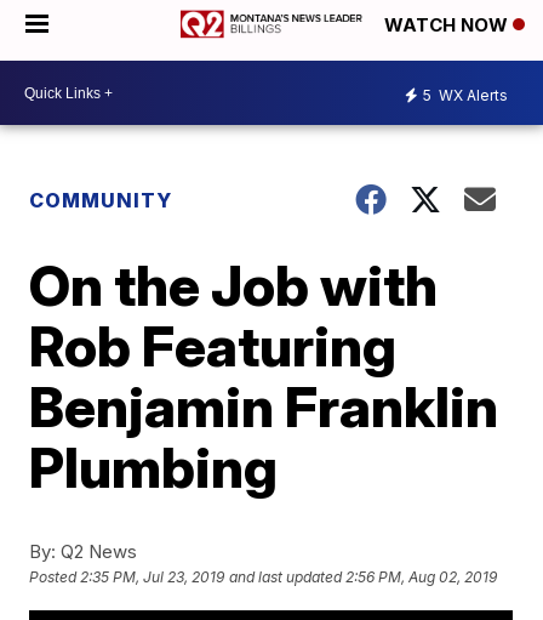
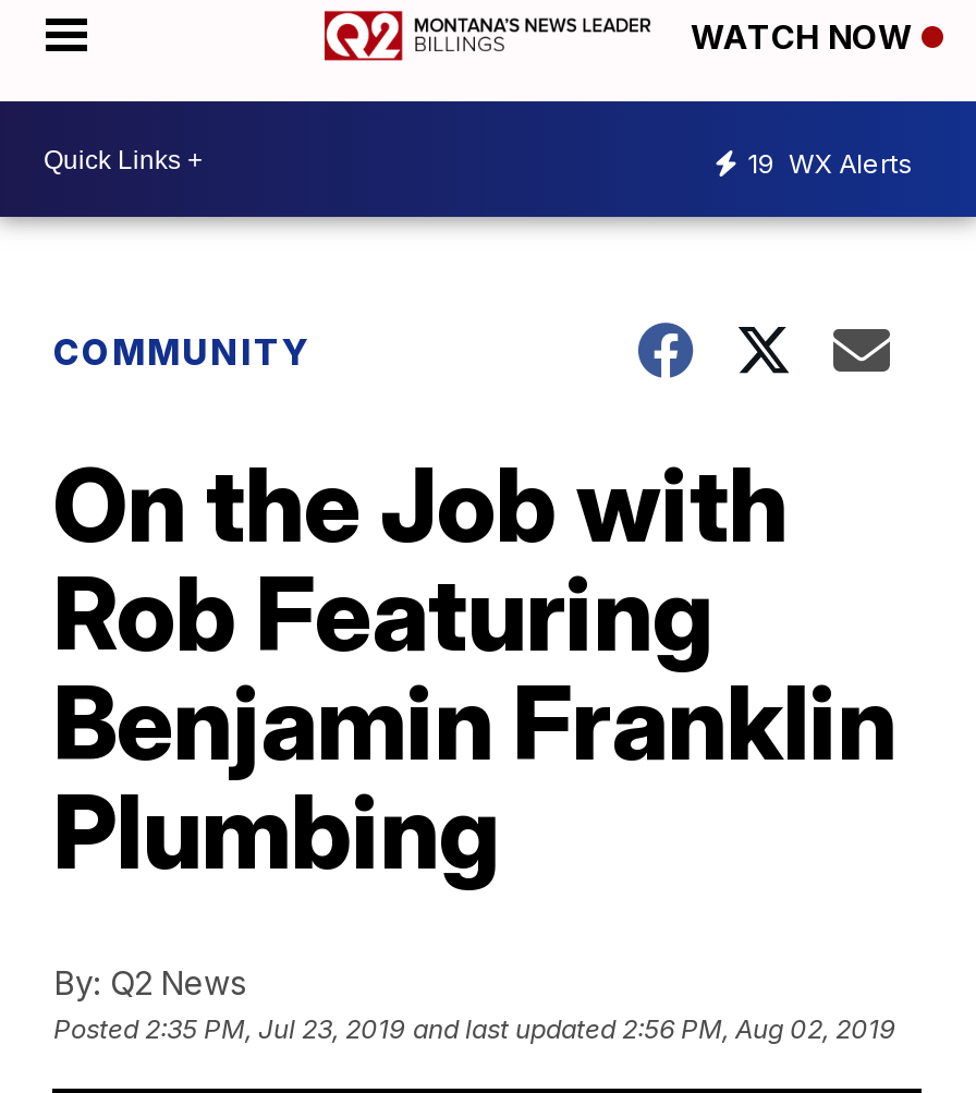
[423,86,508,104] 5 WX Alerts -> [747,146,913,179] 19 WX Alerts

